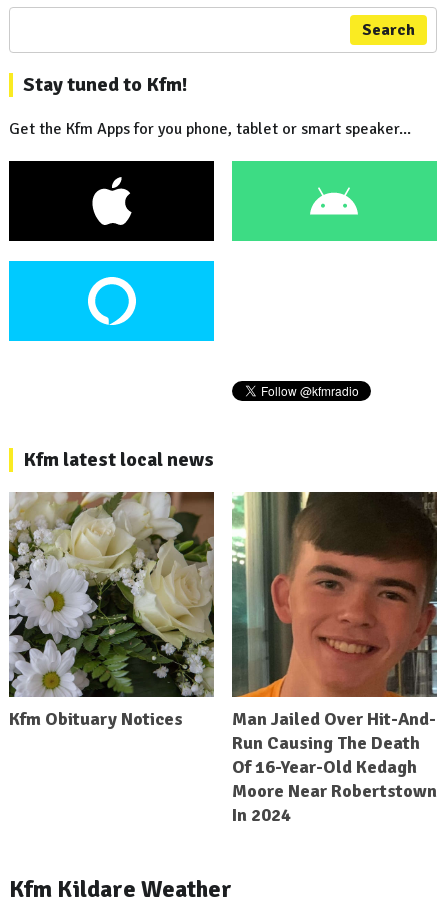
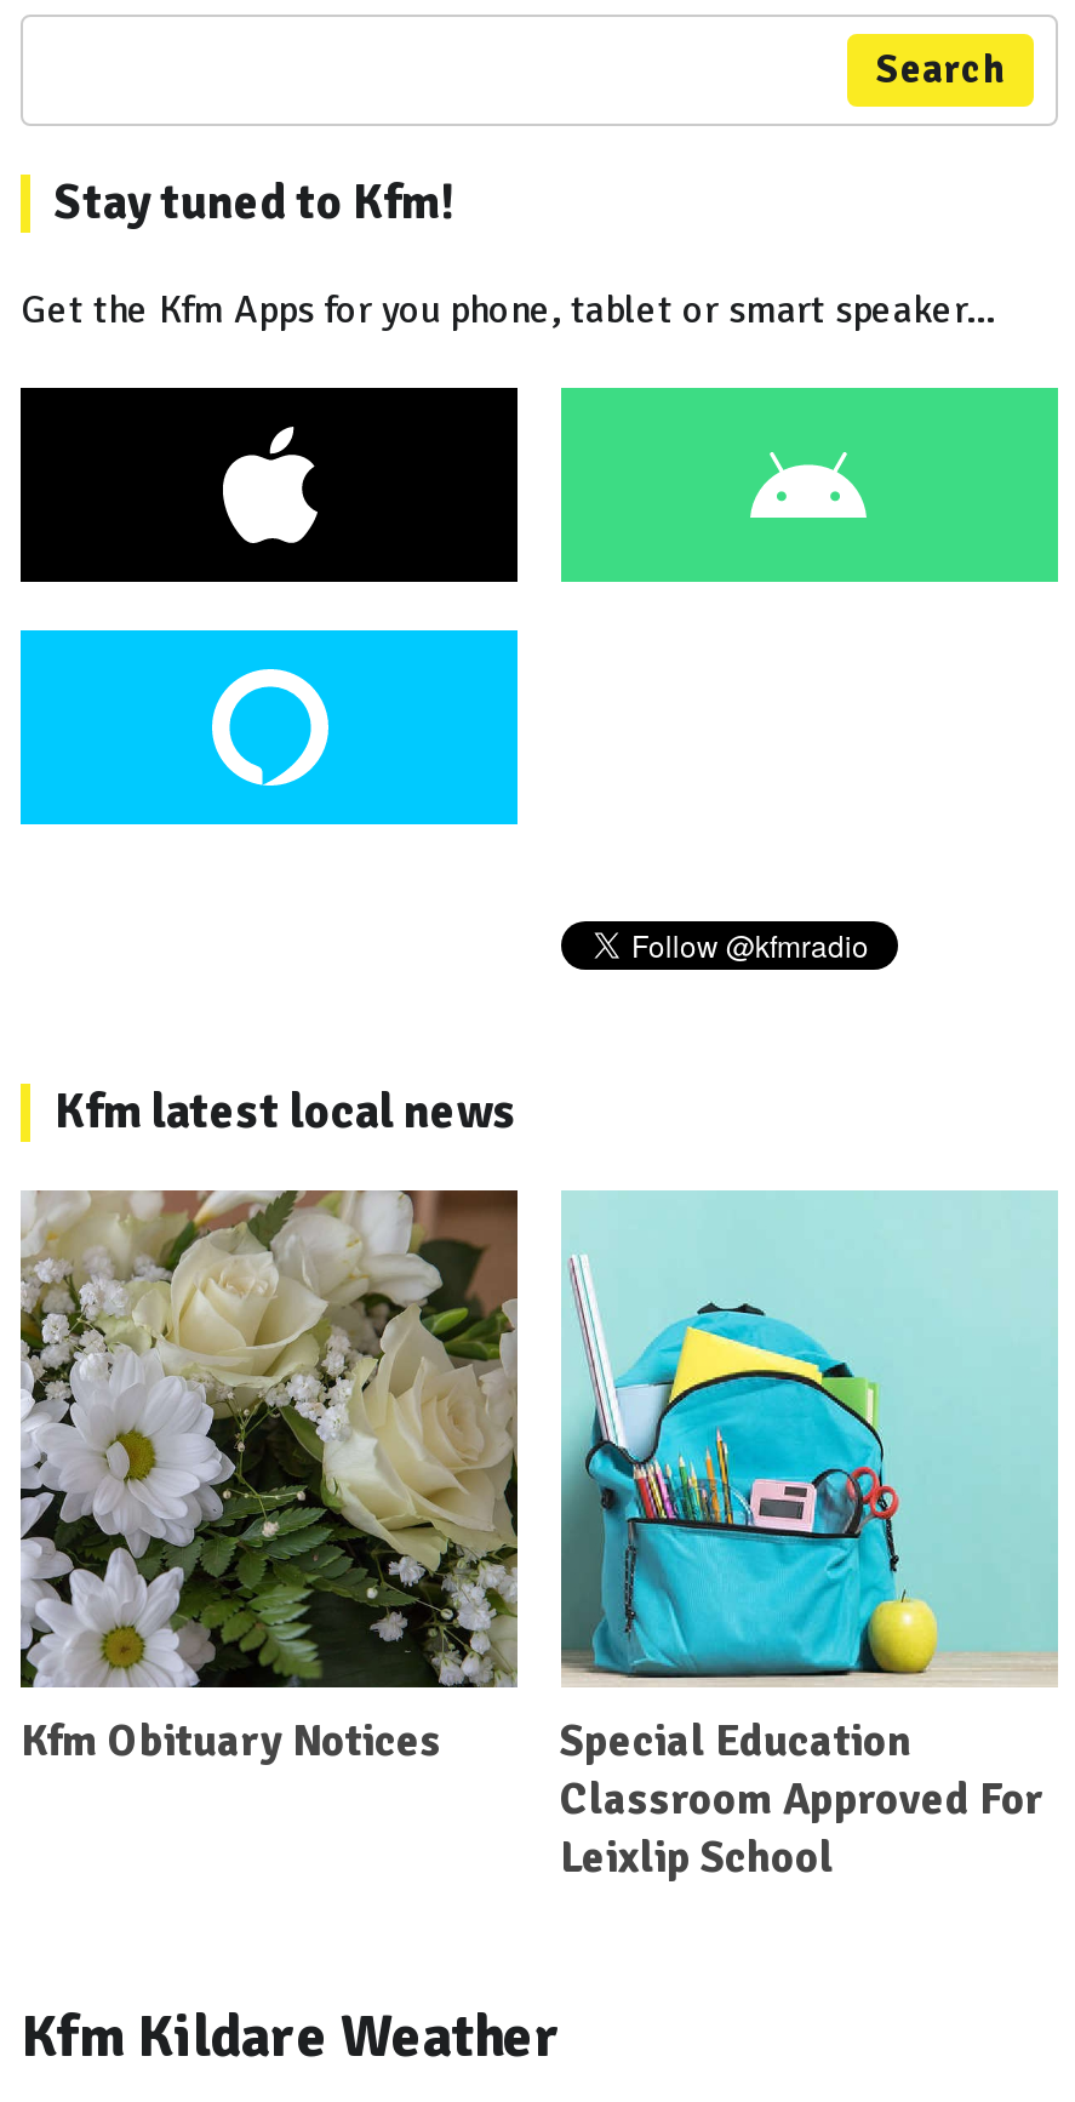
[231,491,438,826] [image] | Man Jailed Over Hit-And- | Run Causing The Death | Of 16-Year-Old Kedagh | Moore Near Robertstown | In 2024 -> [560,1190,1058,1884] [image] | Special Education | Classroom Approved For | Leixlip School

